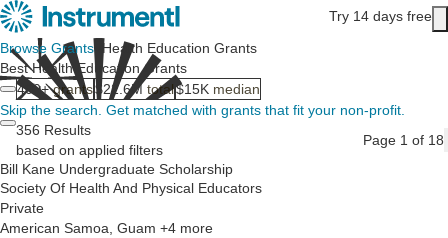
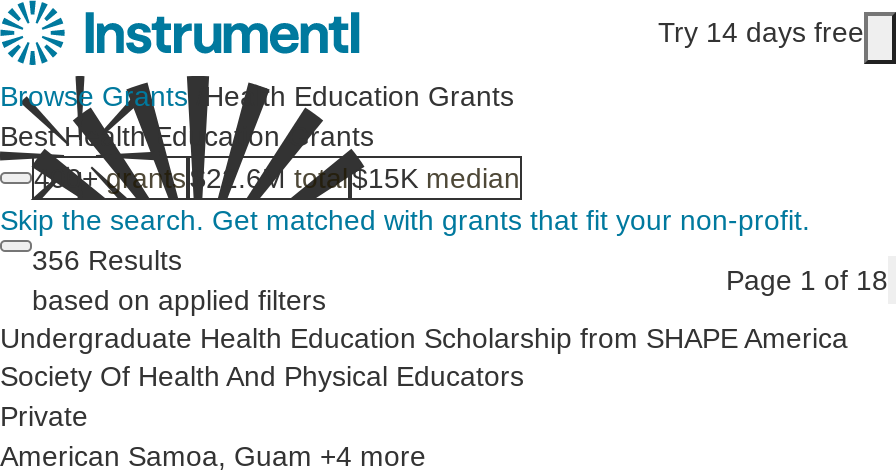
[0,161,233,177] Bill Kane Undergraduate Scholarship -> [0,322,848,354] Undergraduate Health Education Scholarship from SHAPE America

